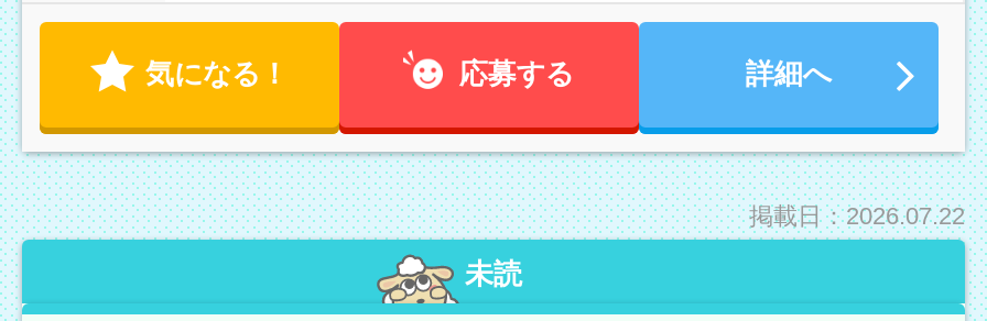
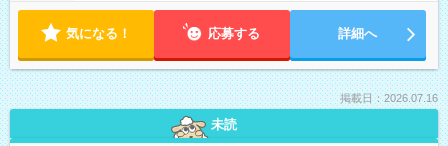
[749,202,965,229] 掲載日：2026.07.22 -> [340,92,438,104] 掲載日：2026.07.16

